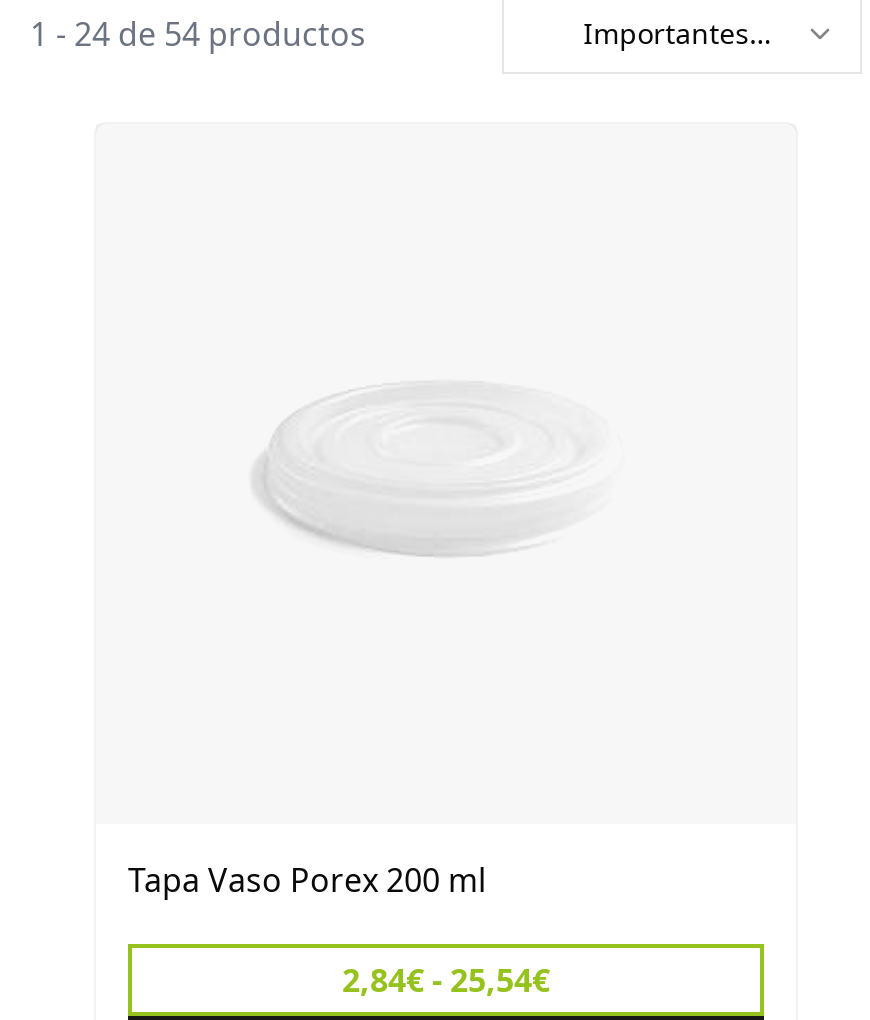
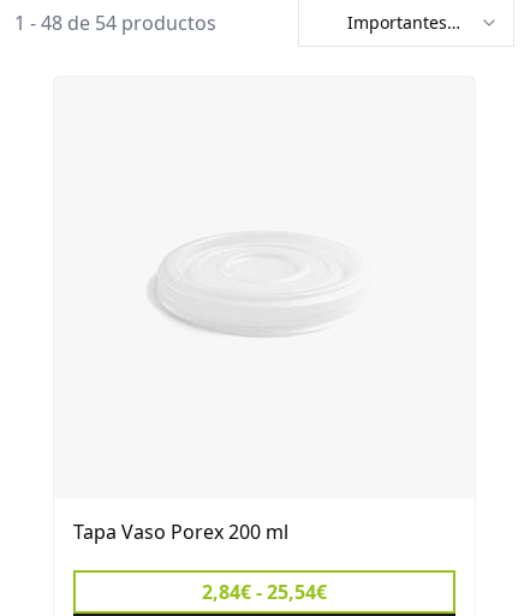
[30,12,366,56] 1 - 24 de 54 productos -> [14,10,216,36] 1 - 48 de 54 productos

